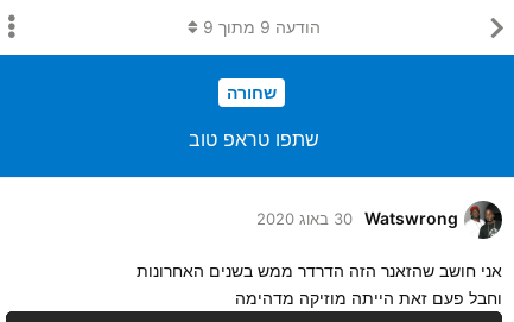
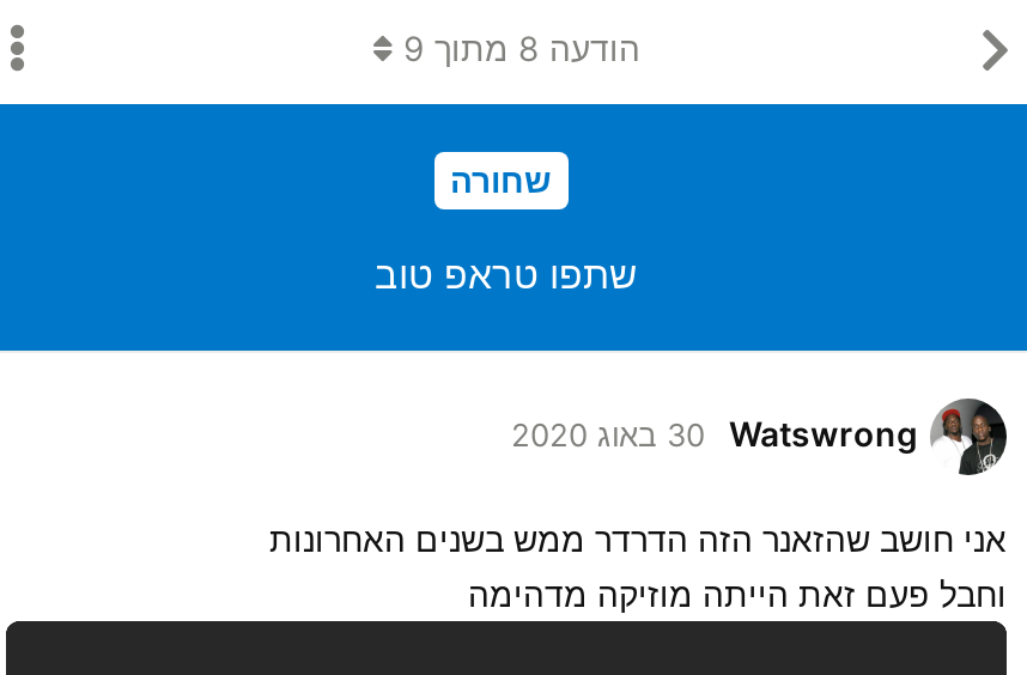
[203,17,321,37] הודעה 9 מתוך 9 -> [403,28,640,68] הודעה 8 מתוך 9

